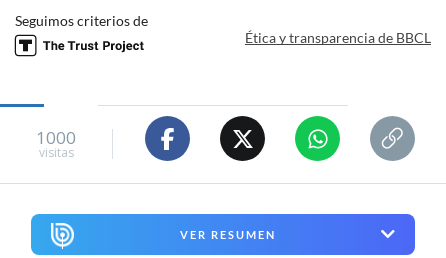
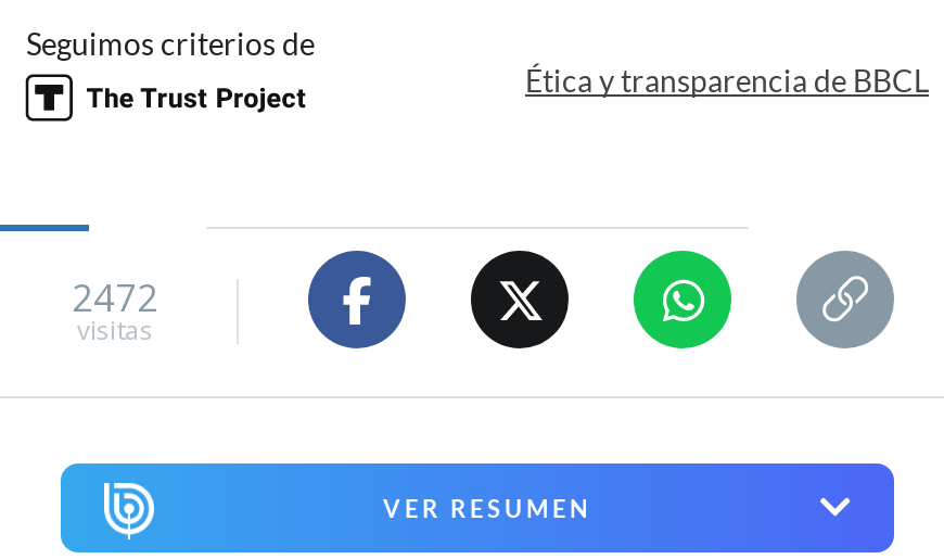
[36,126,76,149] 1000 -> [72,272,158,322] 2472

